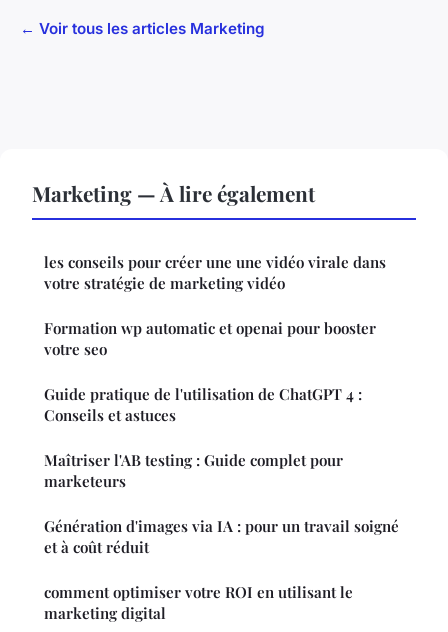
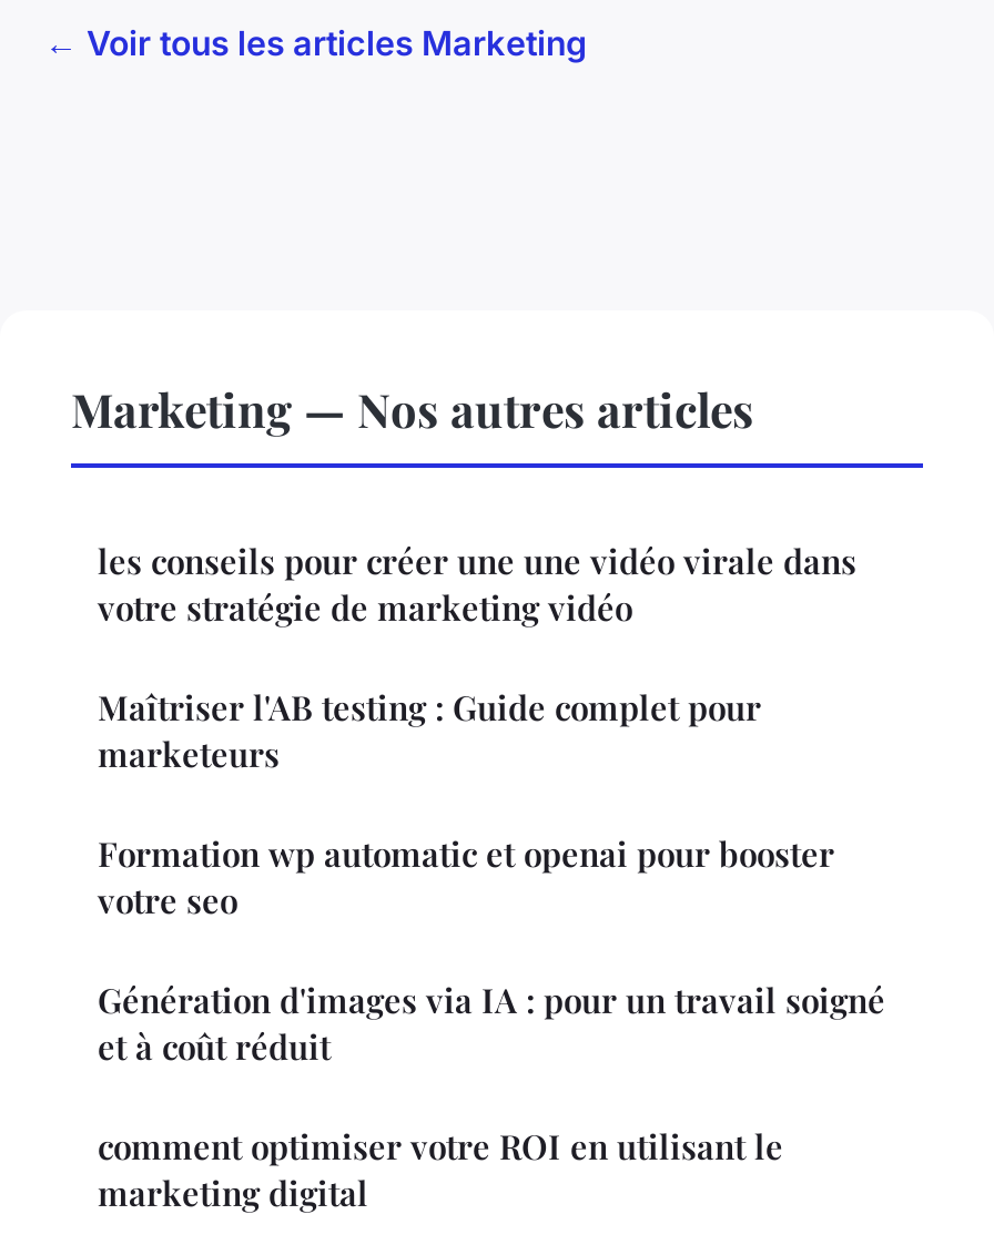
[32,179,315,207] Marketing — À lire également -> [71,377,754,439] Marketing — Nos autres articles
moved [44,318,376,359] -> [98,832,834,923]: Formation wp automatic et openai pour booster | votre seo
[44,384,362,425] Guide pratique de l'utilisation de ChatGPT 4 : | Conseils et astuces -> none
moved [44,450,343,491] -> [98,685,761,776]: Maîtriser l'AB testing : Guide complet pour | marketeurs

